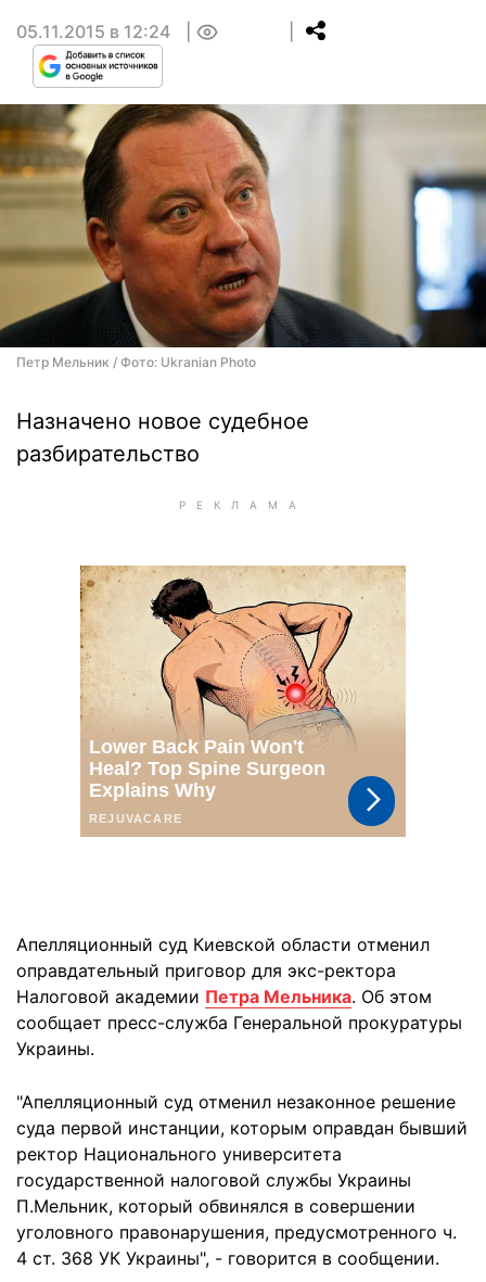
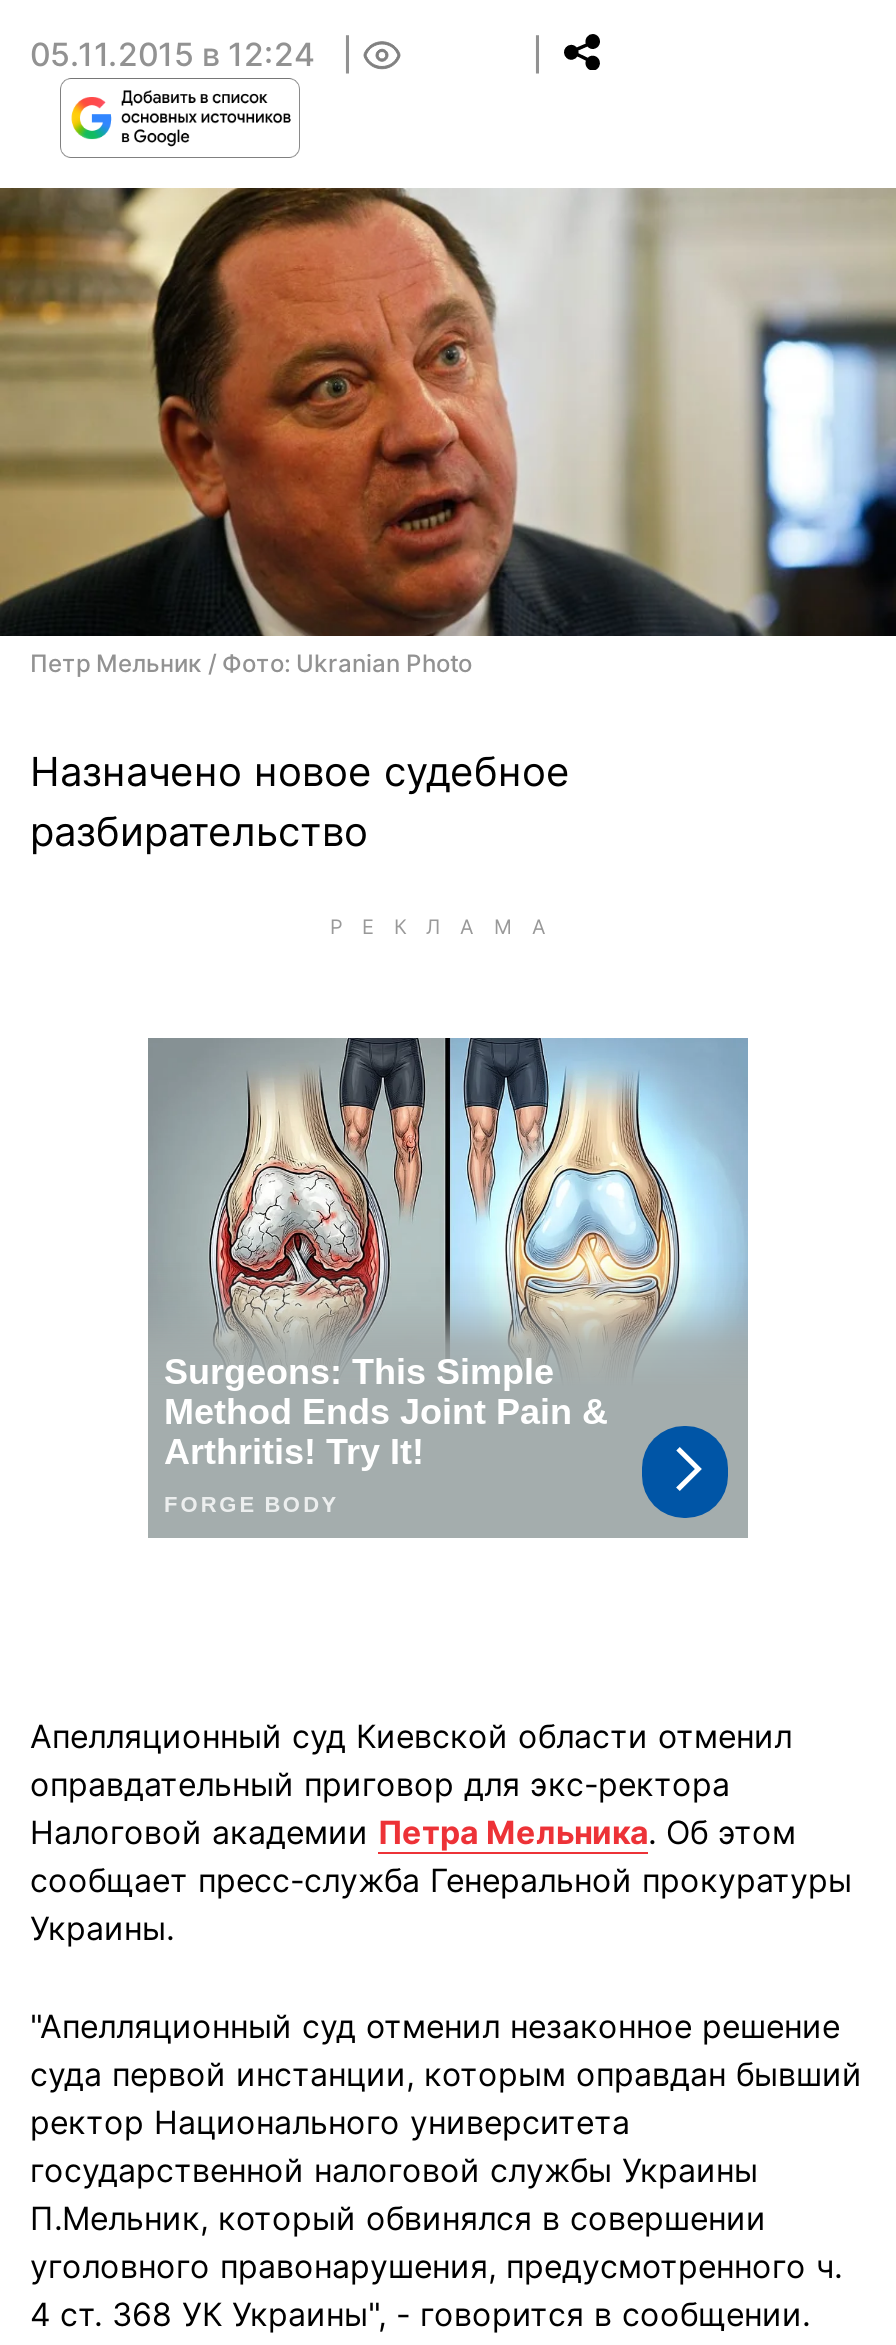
[79,566,406,837] [image] -> [146,1036,750,1538] [image]

